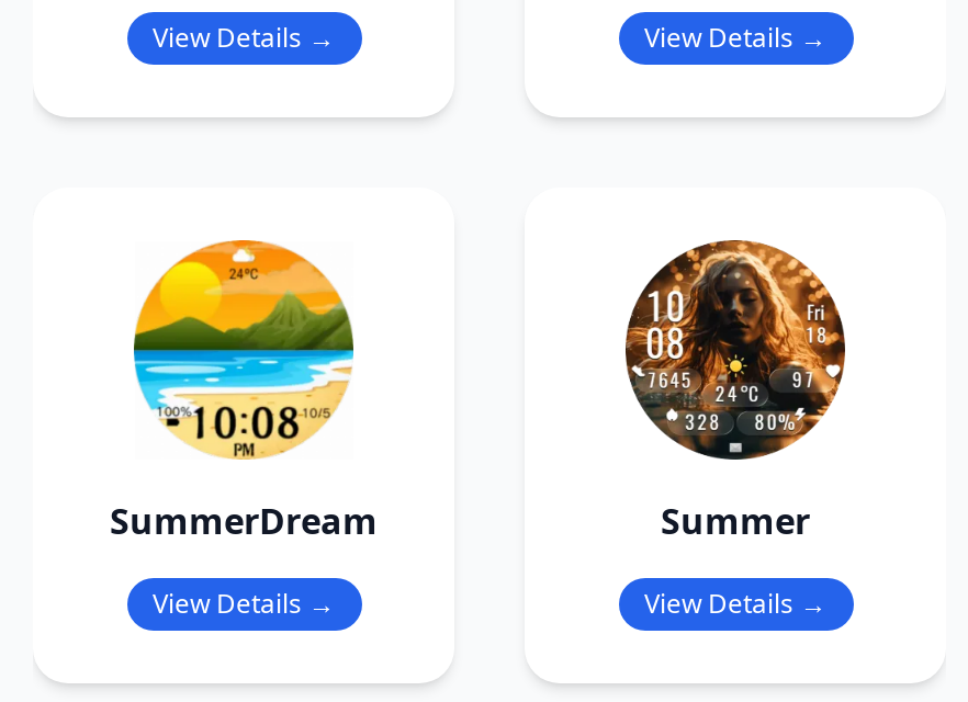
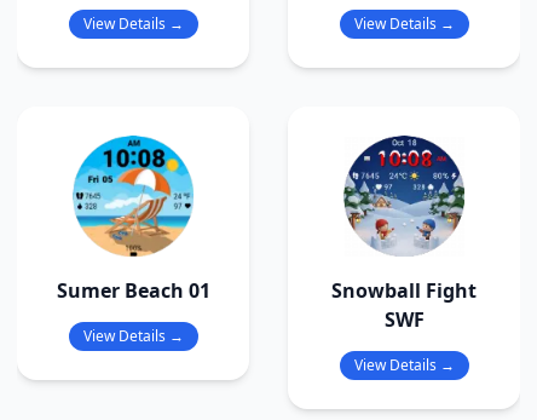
[110,238,378,546] [image] | SummerDream -> [56,134,210,304] [image] | Sumer Beach 01
[623,238,847,546] [image] | Summer -> [331,134,477,333] [image] | Snowball Fight | SWF

